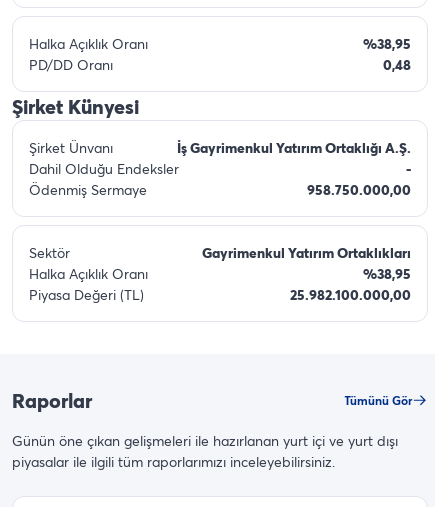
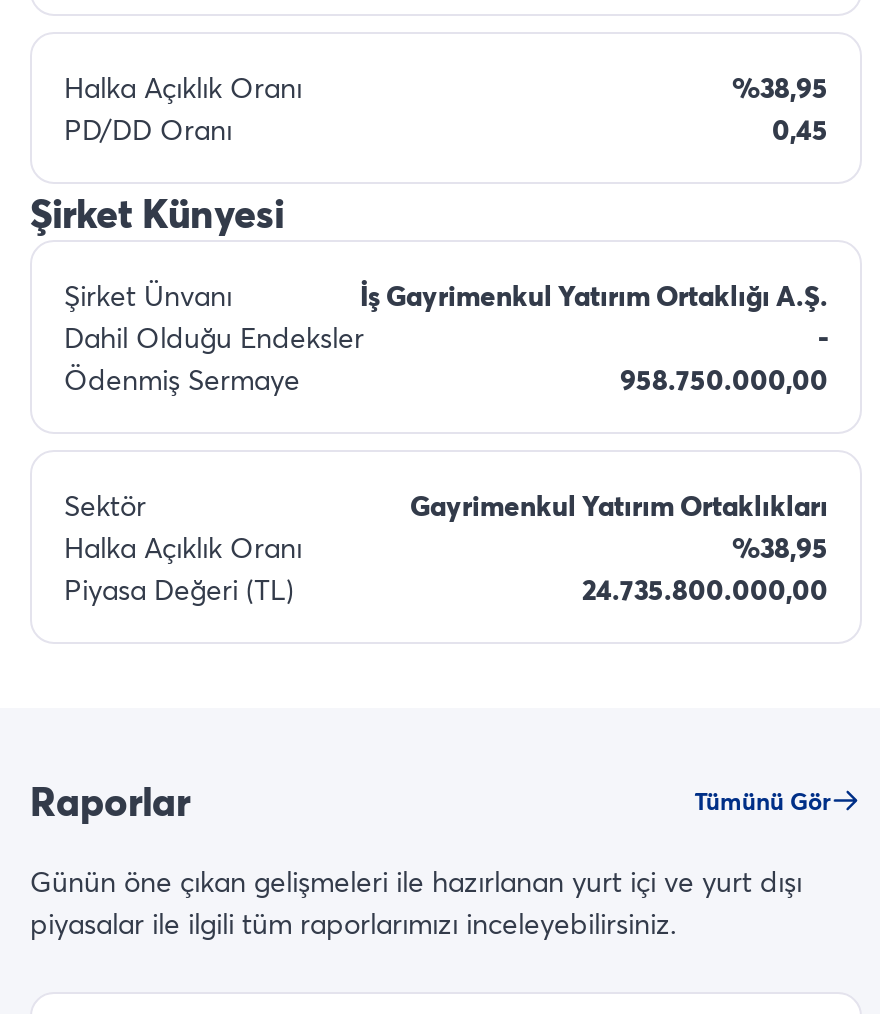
[383,55,411,74] 0,48 -> [772,110,828,148] 0,45
[290,285,411,304] 25.982.100.000,00 -> [582,570,828,608] 24.735.800.000,00

